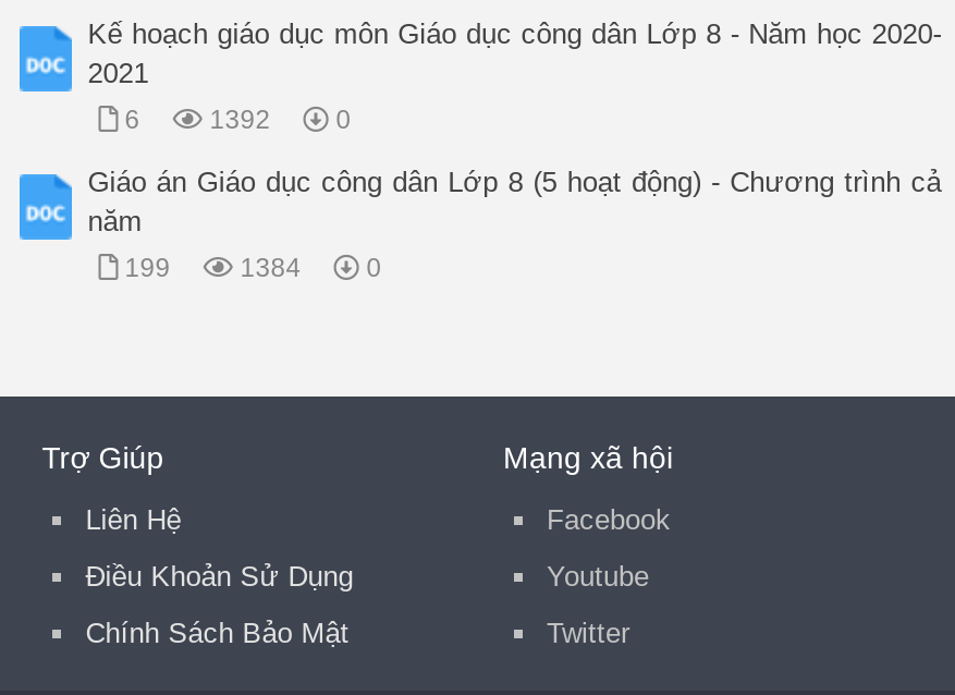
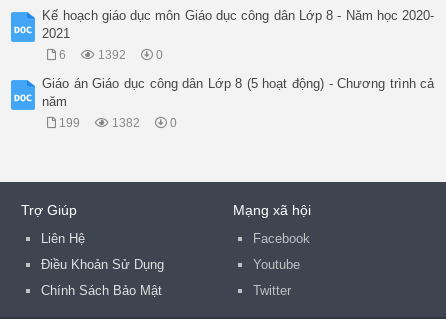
[240,253,301,283] 1384 -> [112,116,140,130] 1382

